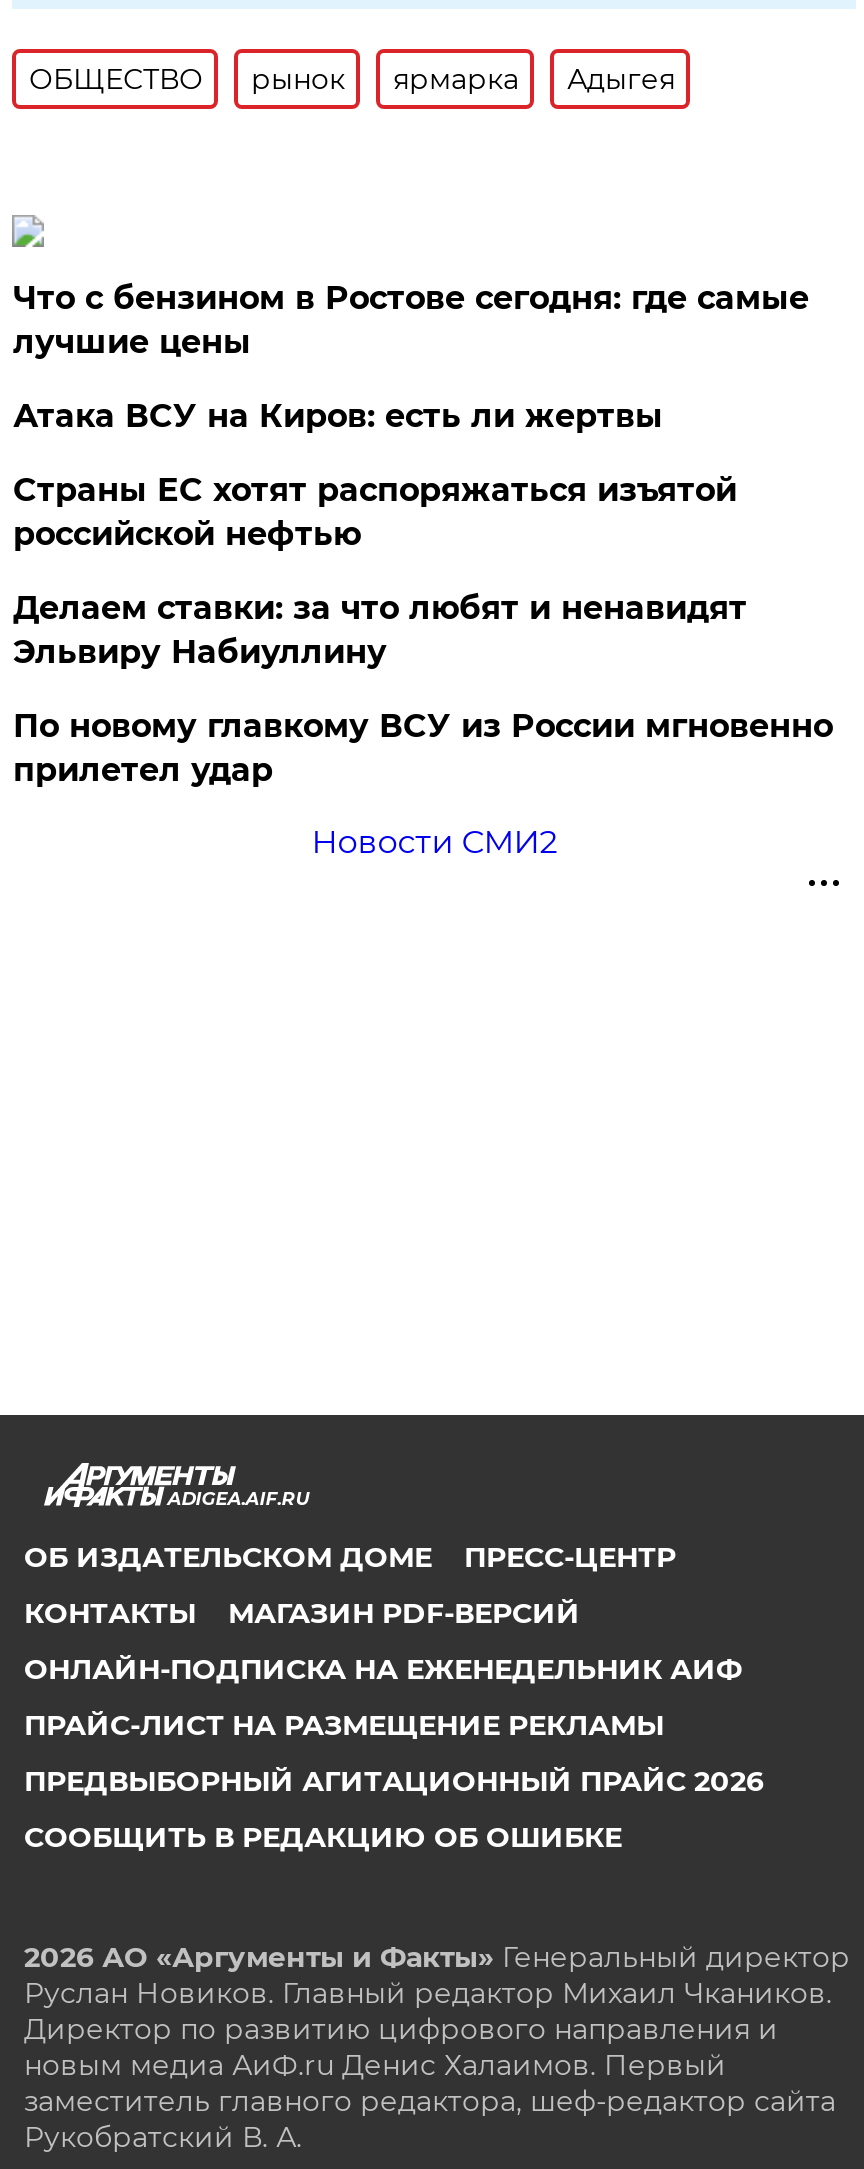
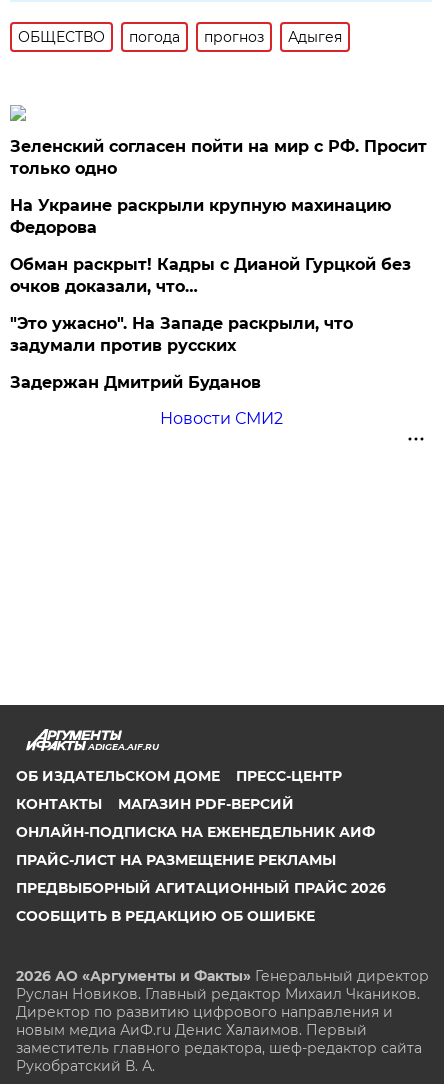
[251,61,519,97] рынок | ярмарка -> [129,28,264,46] погода | прогноз
[13,279,809,361] Что с бензином в Ростове сегодня: где самые | лучшие цены -> [10,137,427,178] Зеленский согласен пойти на мир с РФ. Просит | только одно
[13,397,663,435] Атака ВСУ на Киров: есть ли жертвы -> [10,196,391,237] На Украине раскрыли крупную махинацию | Федорова
[13,471,737,553] Страны ЕС хотят распоряжаться изъятой | российской нефтью -> [10,255,411,296] Обман раскрыт! Кадры с Дианой Гурцкой без | очков доказали, что…
[13,589,747,671] Делаем ставки: за что любят и ненавидят | Эльвиру Набиуллину -> [10,314,353,355] "Это ужасно". На Западе раскрыли, что | задумали против русских
[13,707,833,789] По новому главкому ВСУ из России мгновенно | прилетел удар -> [10,373,261,392] Задержан Дмитрий Буданов

